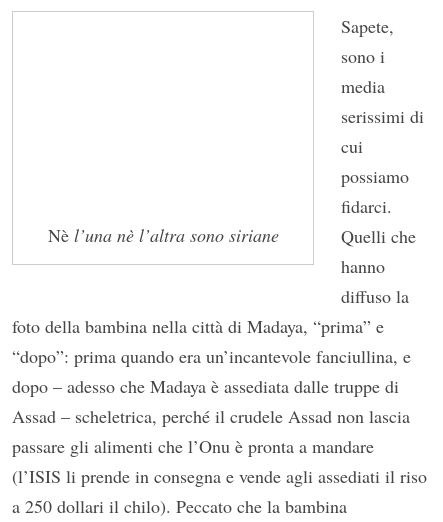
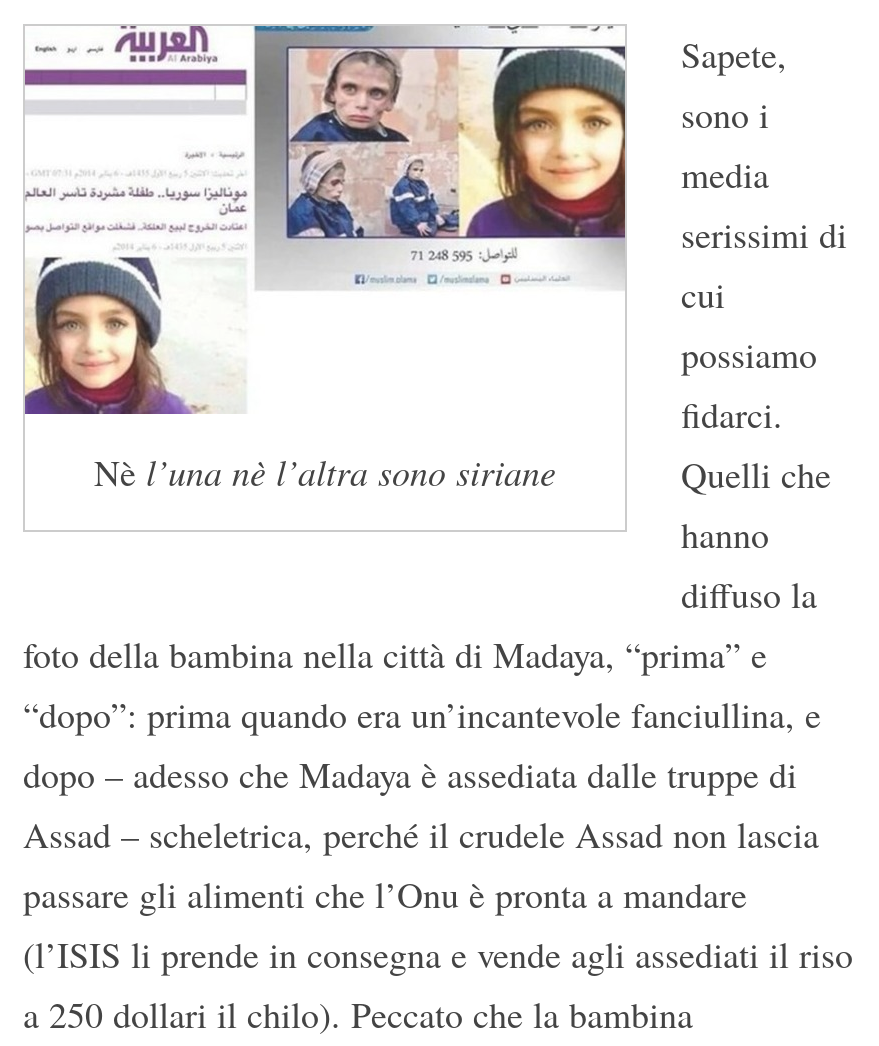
none -> [23,24,627,416] [image]

